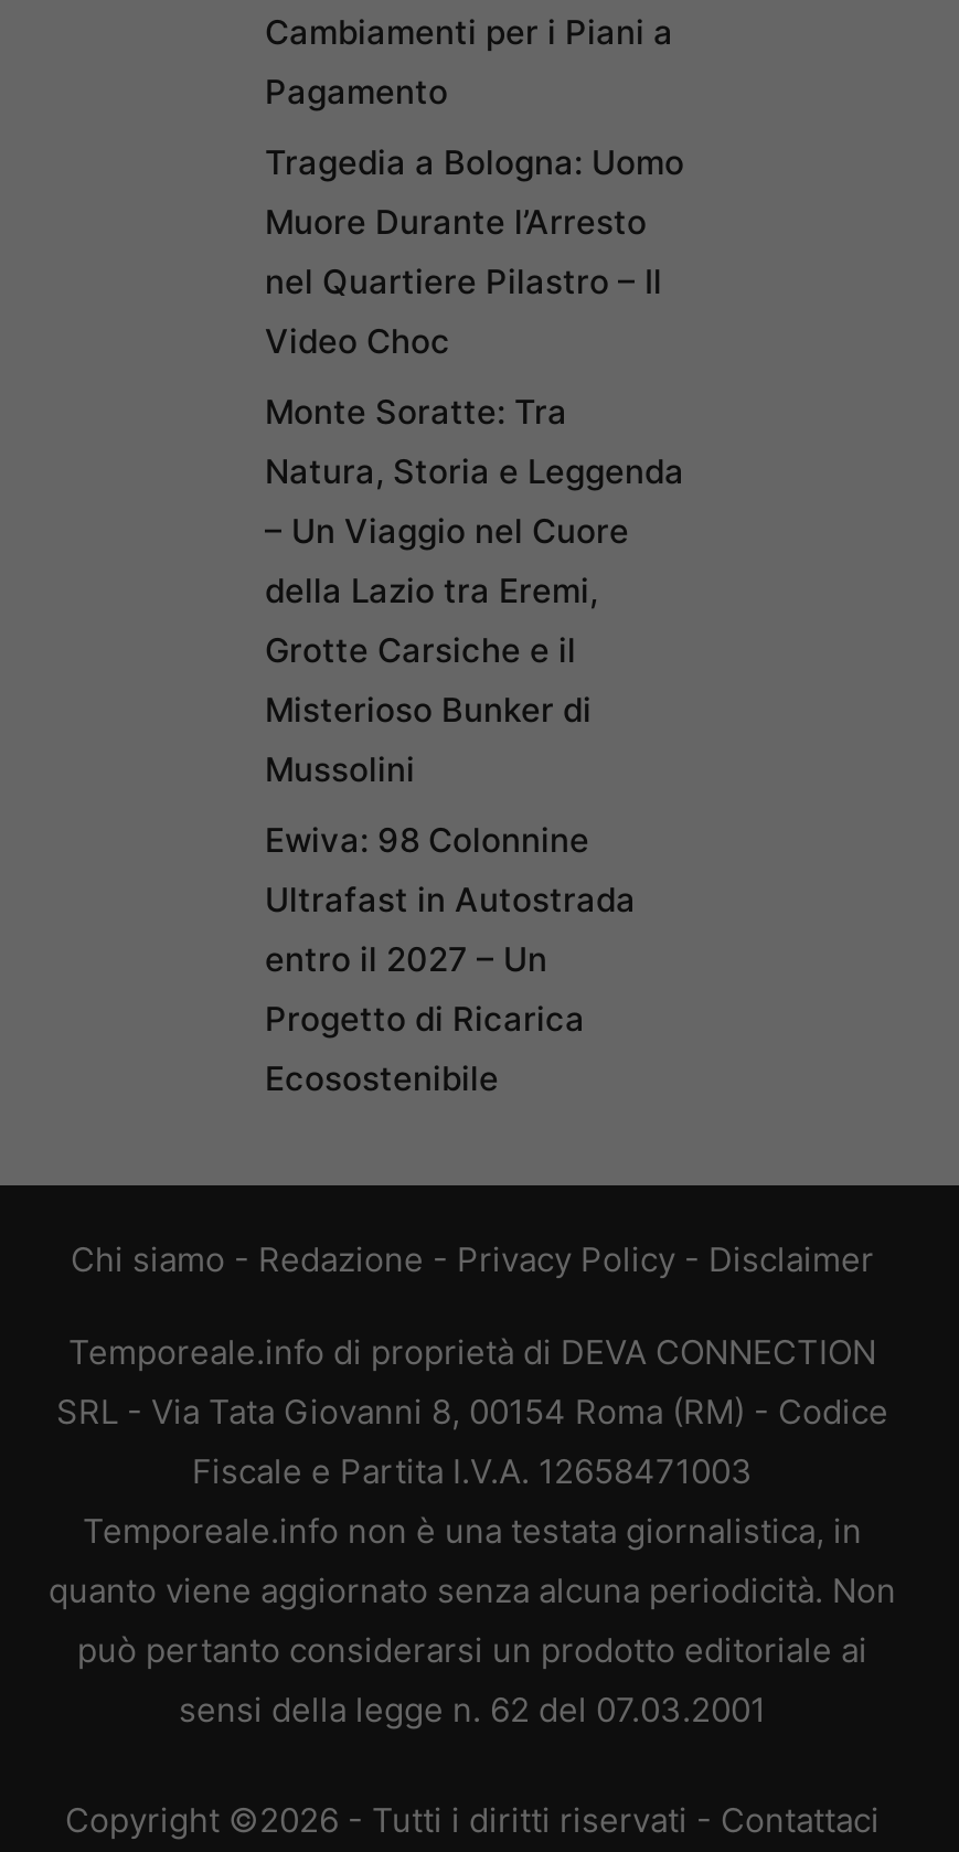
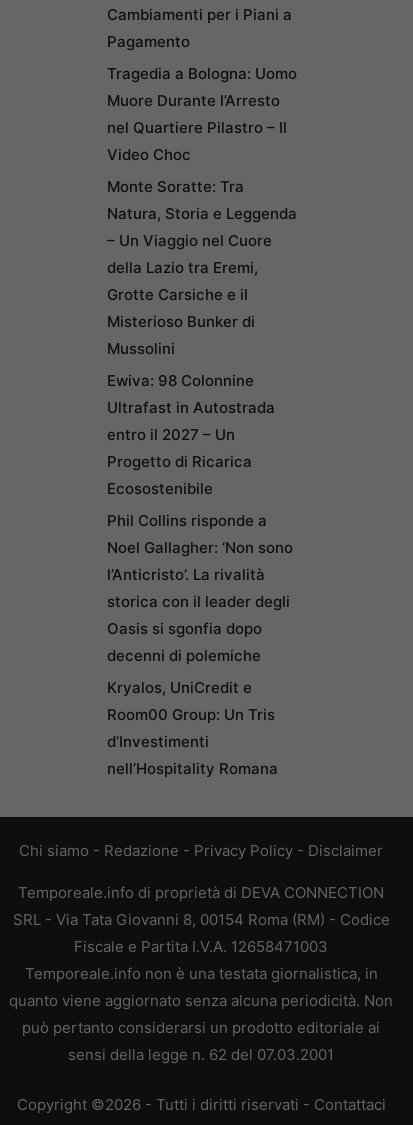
none -> [107,511,293,778] Phil Collins risponde a | Noel Gallagher: ‘Non sono | l’Anticristo’. La rivalità | storica con il leader degli | Oasis si sgonfia dopo | decenni di polemiche | Kryalos, UniCredit e | Room00 Group: Un Tris | d’Investimenti | nell’Hospitality Romana

